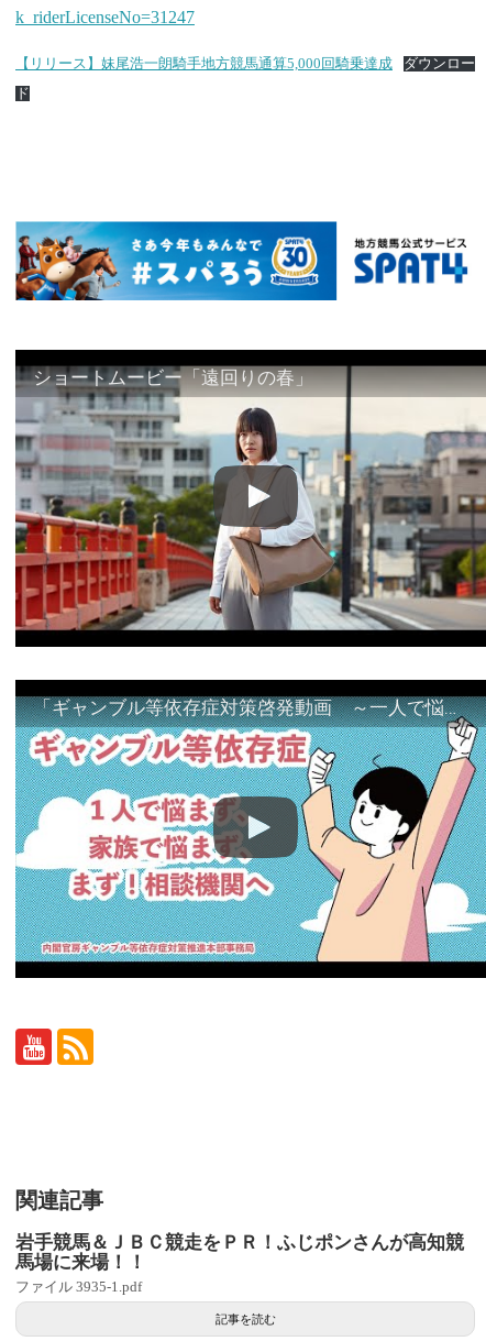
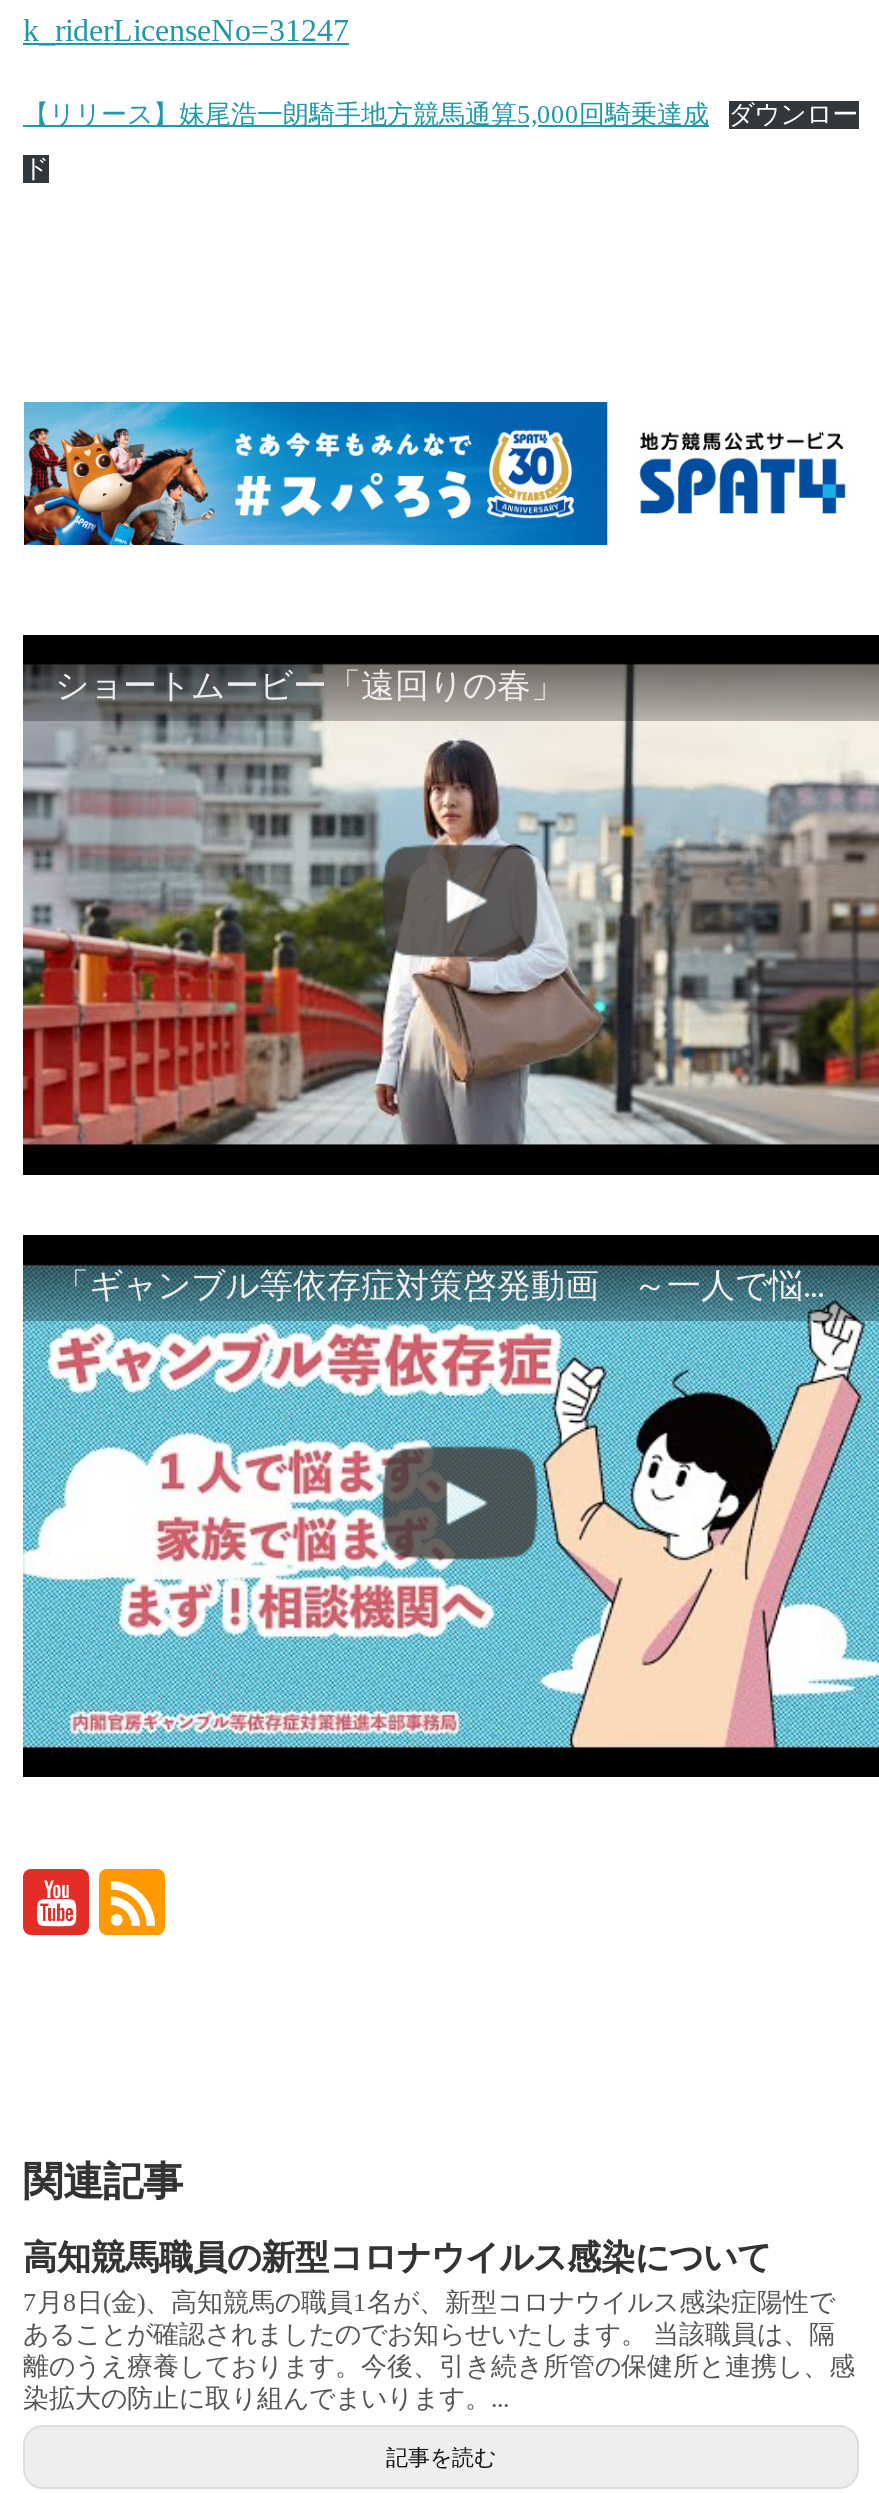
[15,1232,464,1295] 岩手競馬＆ＪＢＣ競走をＰＲ！ふじポンさんが高知競 | 馬場に来場！！ | ファイル 3935-1.pdf -> [23,2239,855,2413] 高知競馬職員の新型コロナウイルス感染について | 7月8日(金)、高知競馬の職員1名が、新型コロナウイルス感染症陽性で | あることが確認されましたのでお知らせいたします。 当該職員は、隔 | 離のうえ療養しております。今後、引き続き所管の保健所と連携し、感 | 染拡大の防止に取り組んでまいります。...

